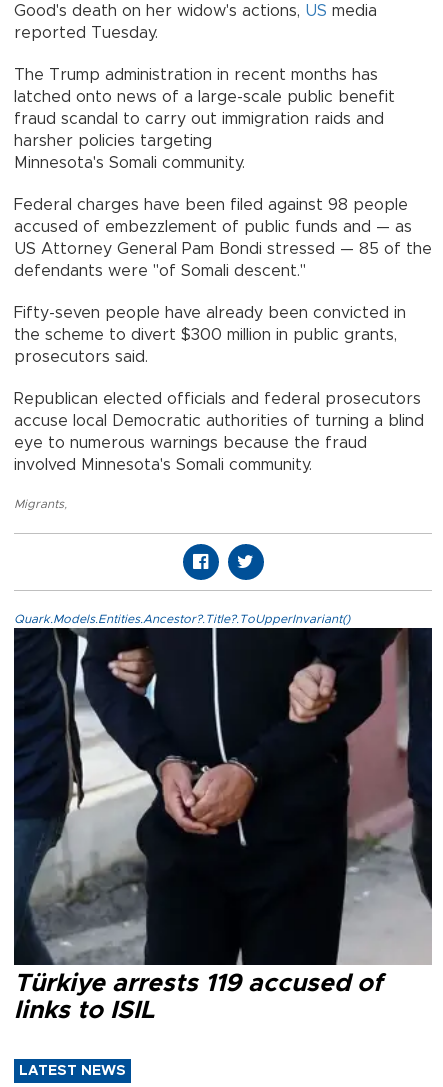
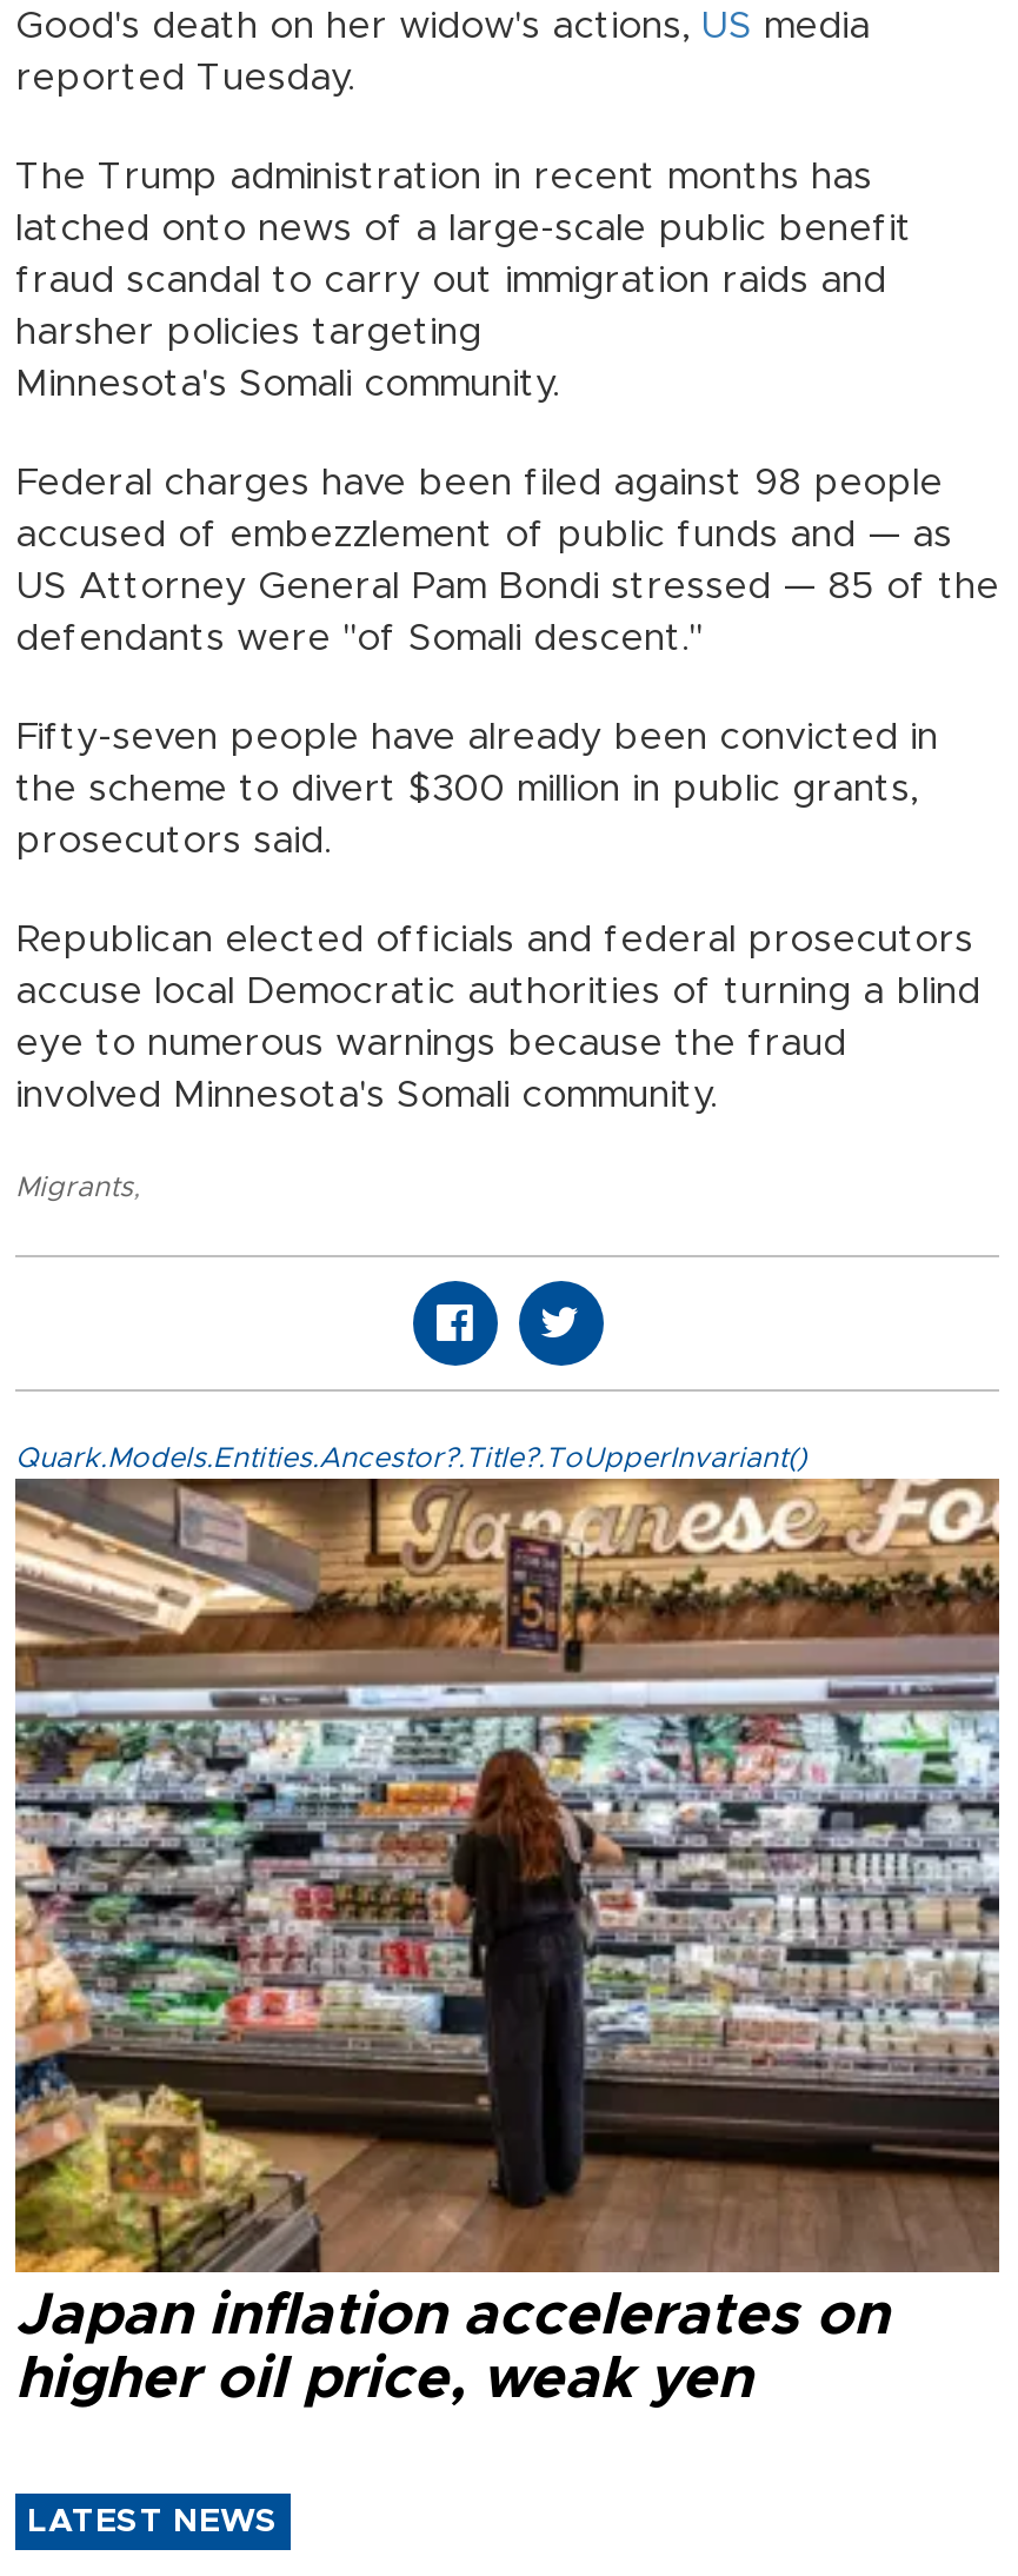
[13,627,433,1023] [image] | Türkiye arrests 119 accused of | links to ISIL -> [13,1476,1002,2409] [image] | Japan inflation accelerates on | higher oil price, weak yen

